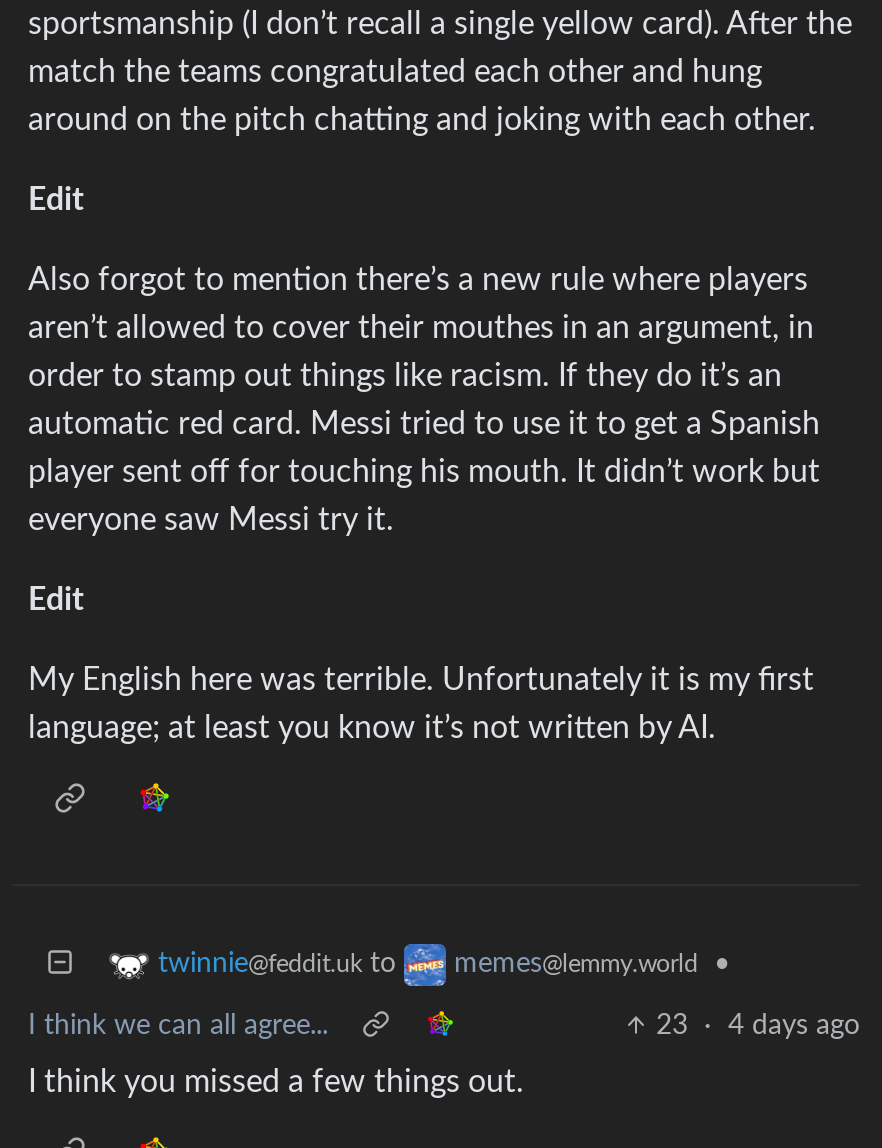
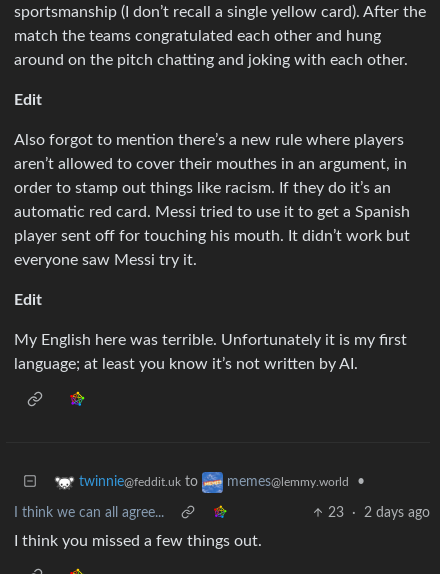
[656,1012,860,1040] 23 · 4 days ago -> [328,506,430,520] 23 · 2 days ago

